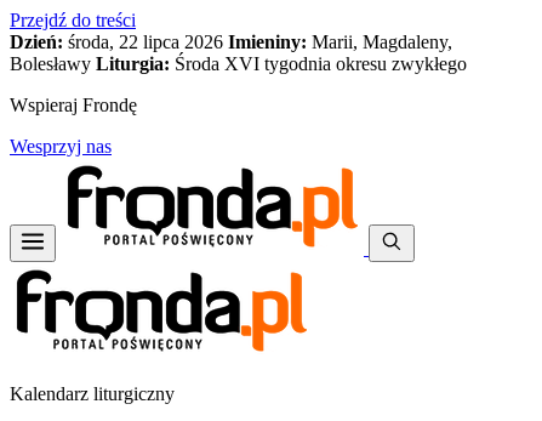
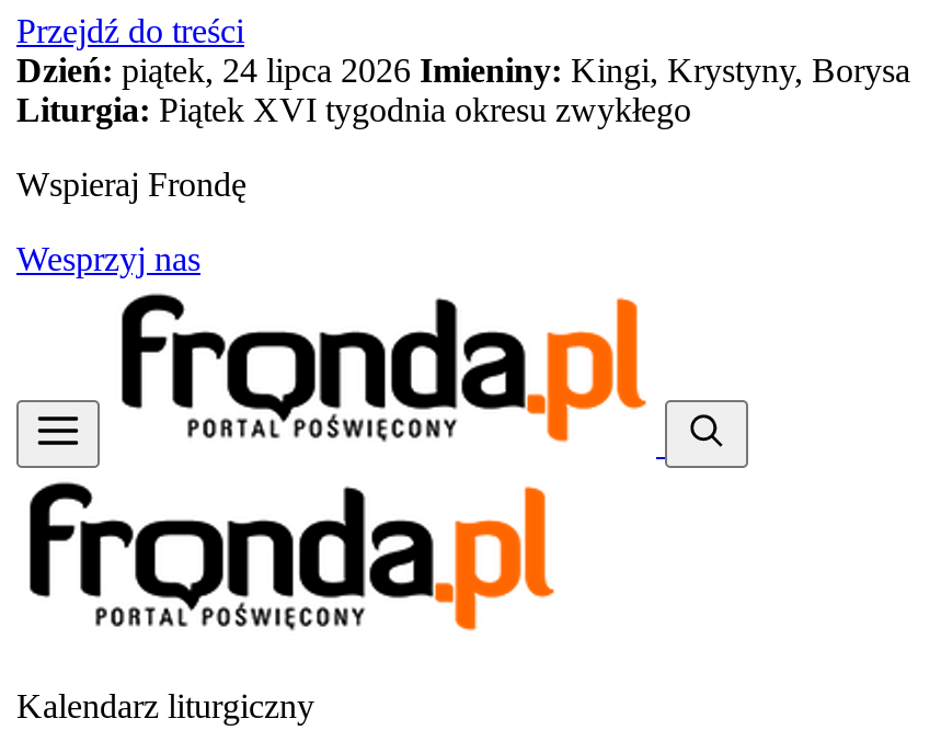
[10,32,467,74] Dzień: środa, 22 lipca 2026 Imieniny: Marii, Magdaleny, | Bolesławy Liturgia: Środa XVI tygodnia okresu zwykłego -> [16,52,910,128] Dzień: piątek, 24 lipca 2026 Imieniny: Kingi, Krystyny, Borysa | Liturgia: Piątek XVI tygodnia okresu zwykłego

